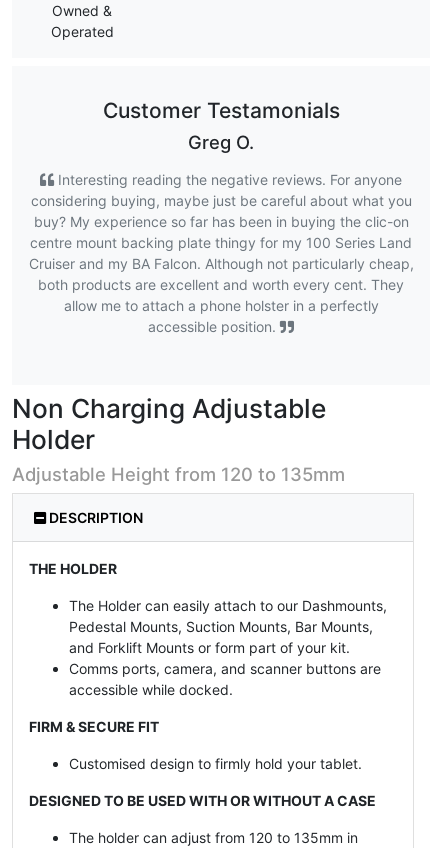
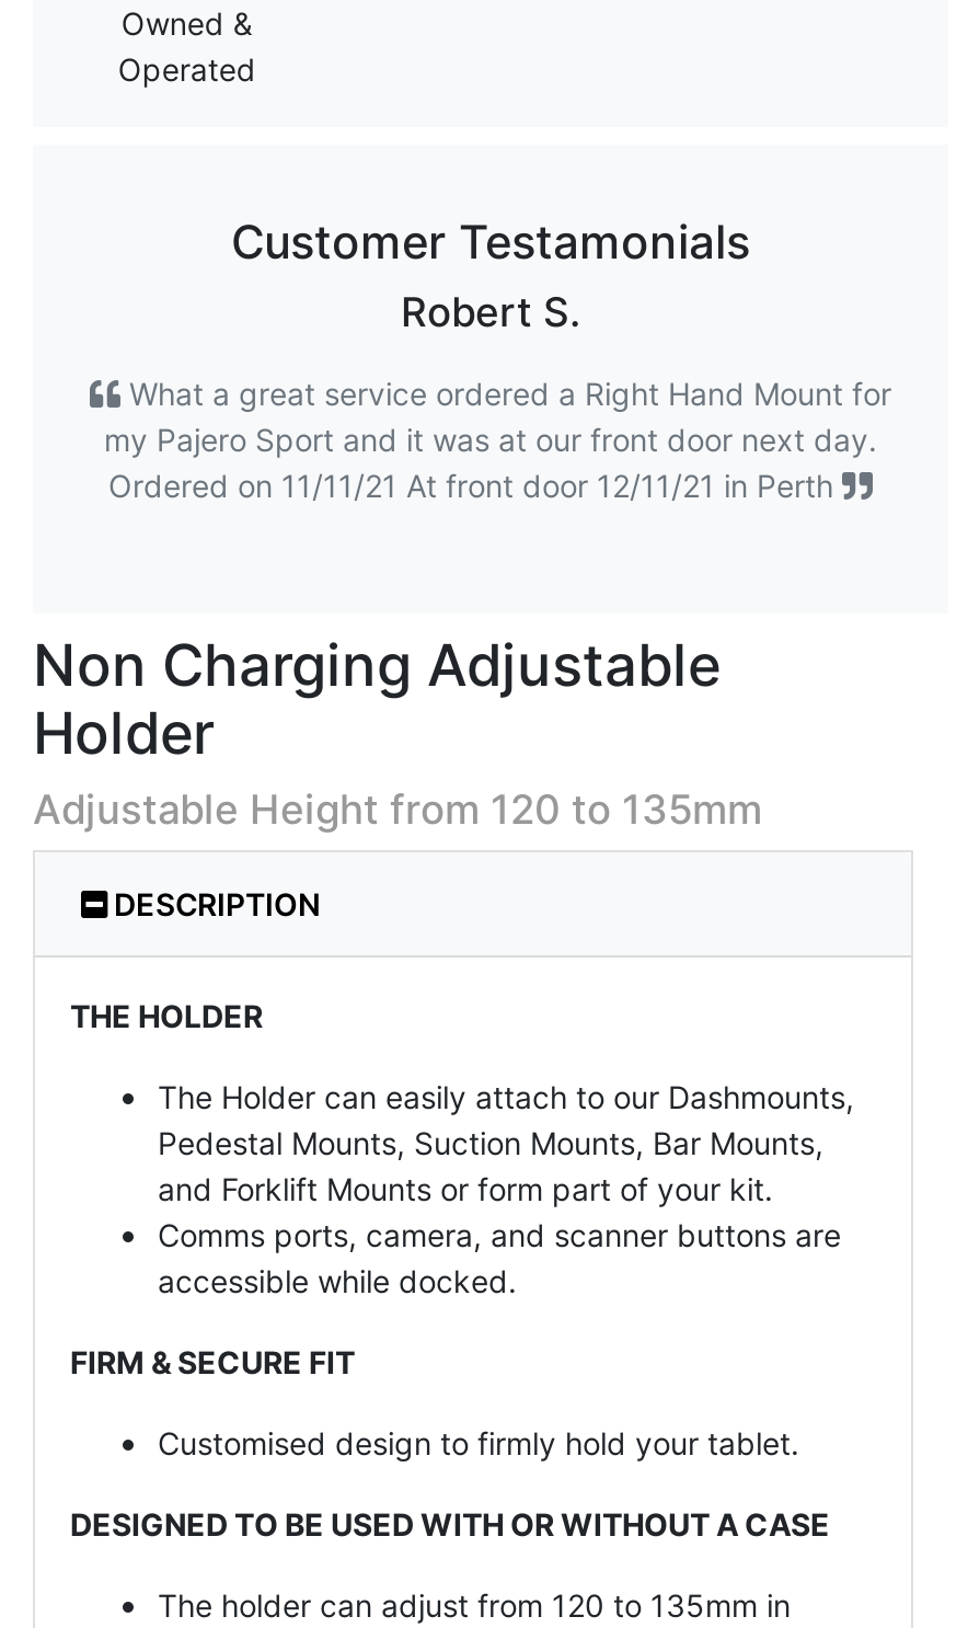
[188,131,254,153] Greg O. -> [401,287,580,336] Robert S.
[28,171,413,335] Interesting reading the negative reviews. For anyone | considering buying, maybe just be careful about what you | buy? My experience so far has been in buying the clic-on | centre mount backing plate thingy for my 100 Series Land | Cruiser and my BA Falcon. Although not particularly cheap, | both products are excellent and worth every cent. They | allow me to attach a phone holster in a perfectly | accessible position. -> [104,375,891,504] What a great service ordered a Right Hand Mount for | my Pajero Sport and it was at our front door next day. | Ordered on 11/11/21 At front door 12/11/21 in Perth

